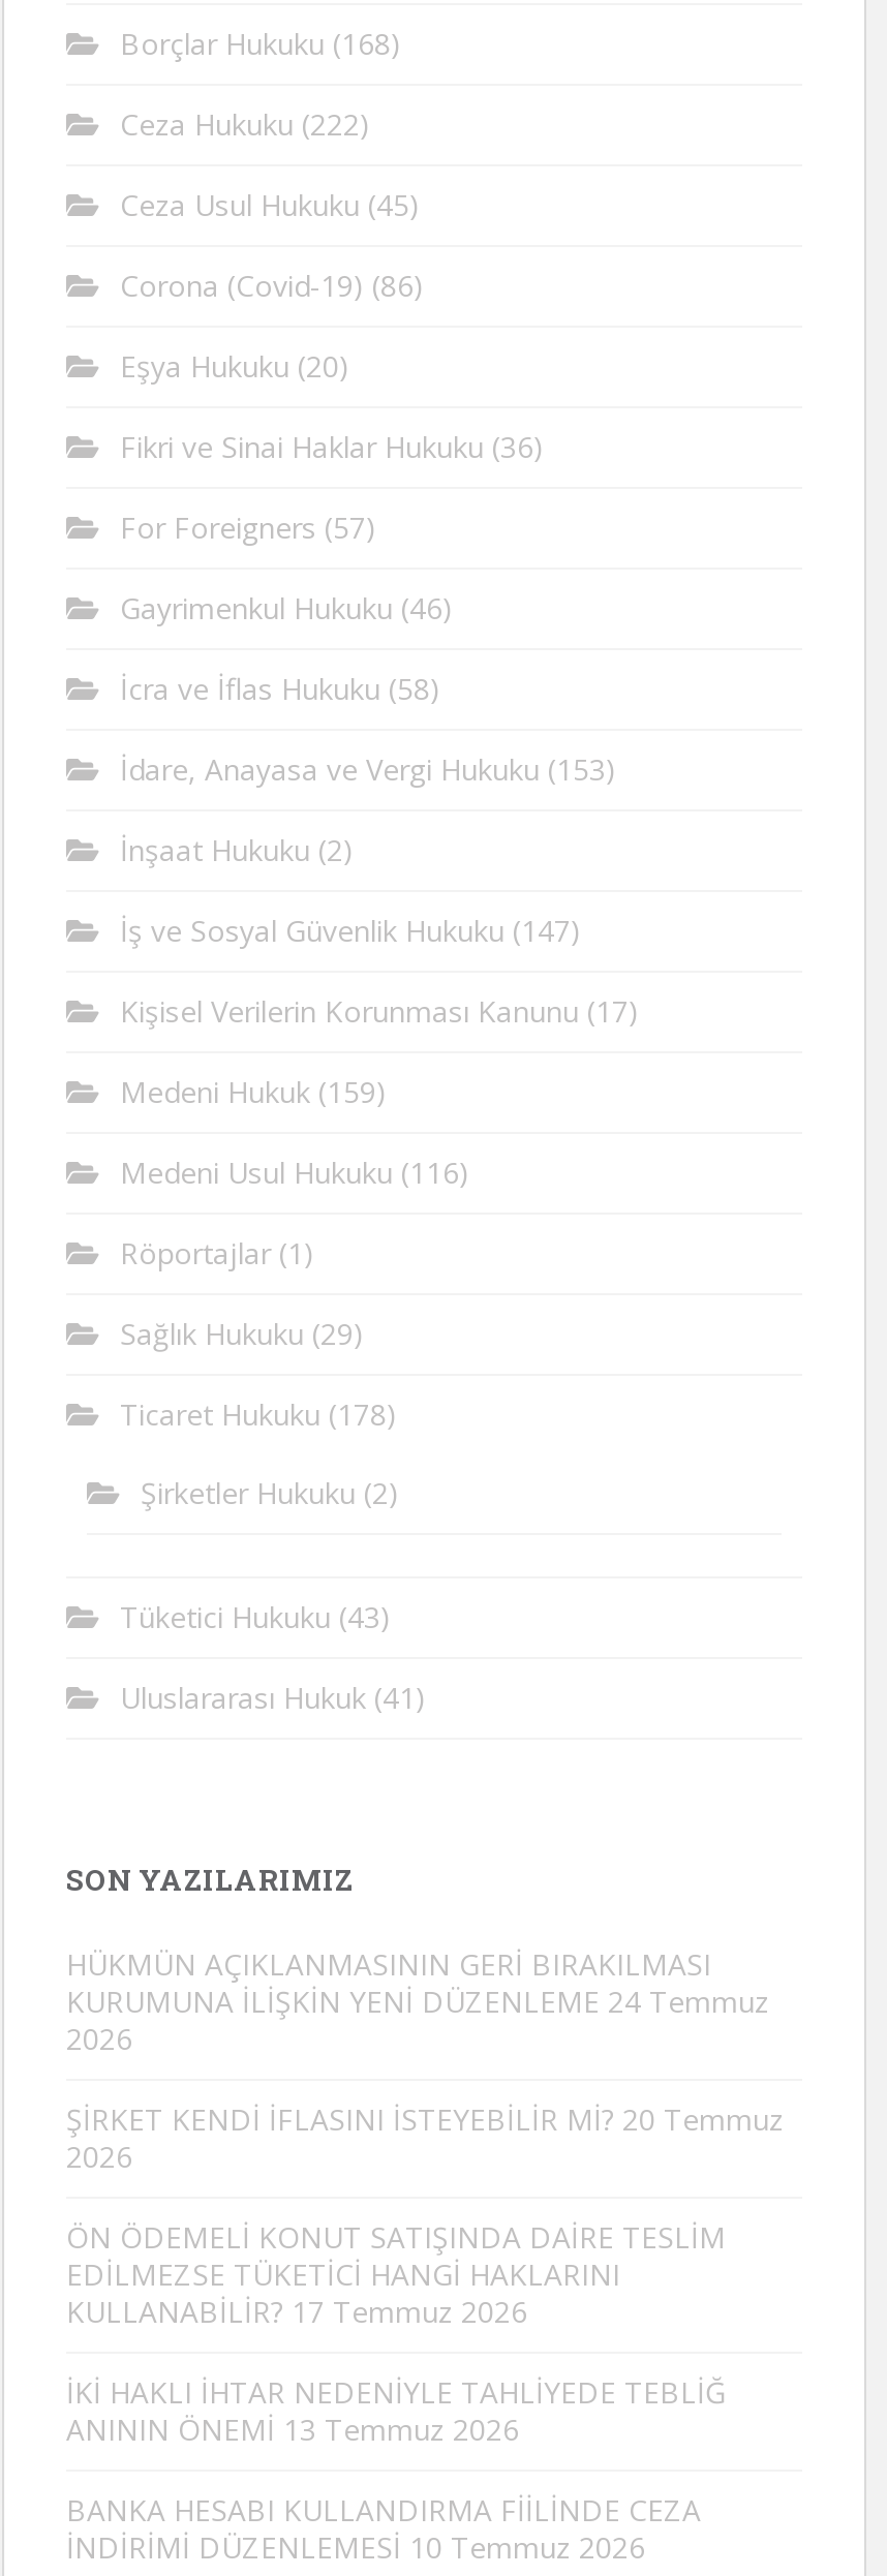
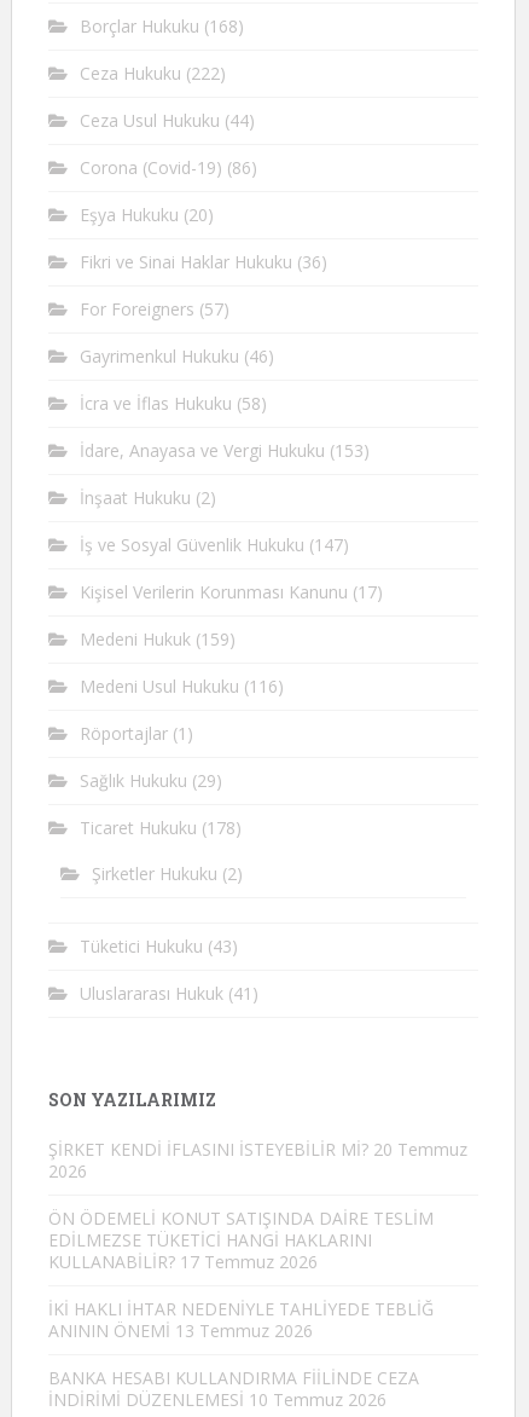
[120,185,420,224] Ceza Usul Hukuku (45) -> [80,109,255,132] Ceza Usul Hukuku (44)
[66,1944,769,2058] HÜKMÜN AÇIKLANMASININ GERİ BIRAKILMASI | KURUMUNA İLİŞKİN YENİ DÜZENLEME 24 Temmuz | 2026 -> none

